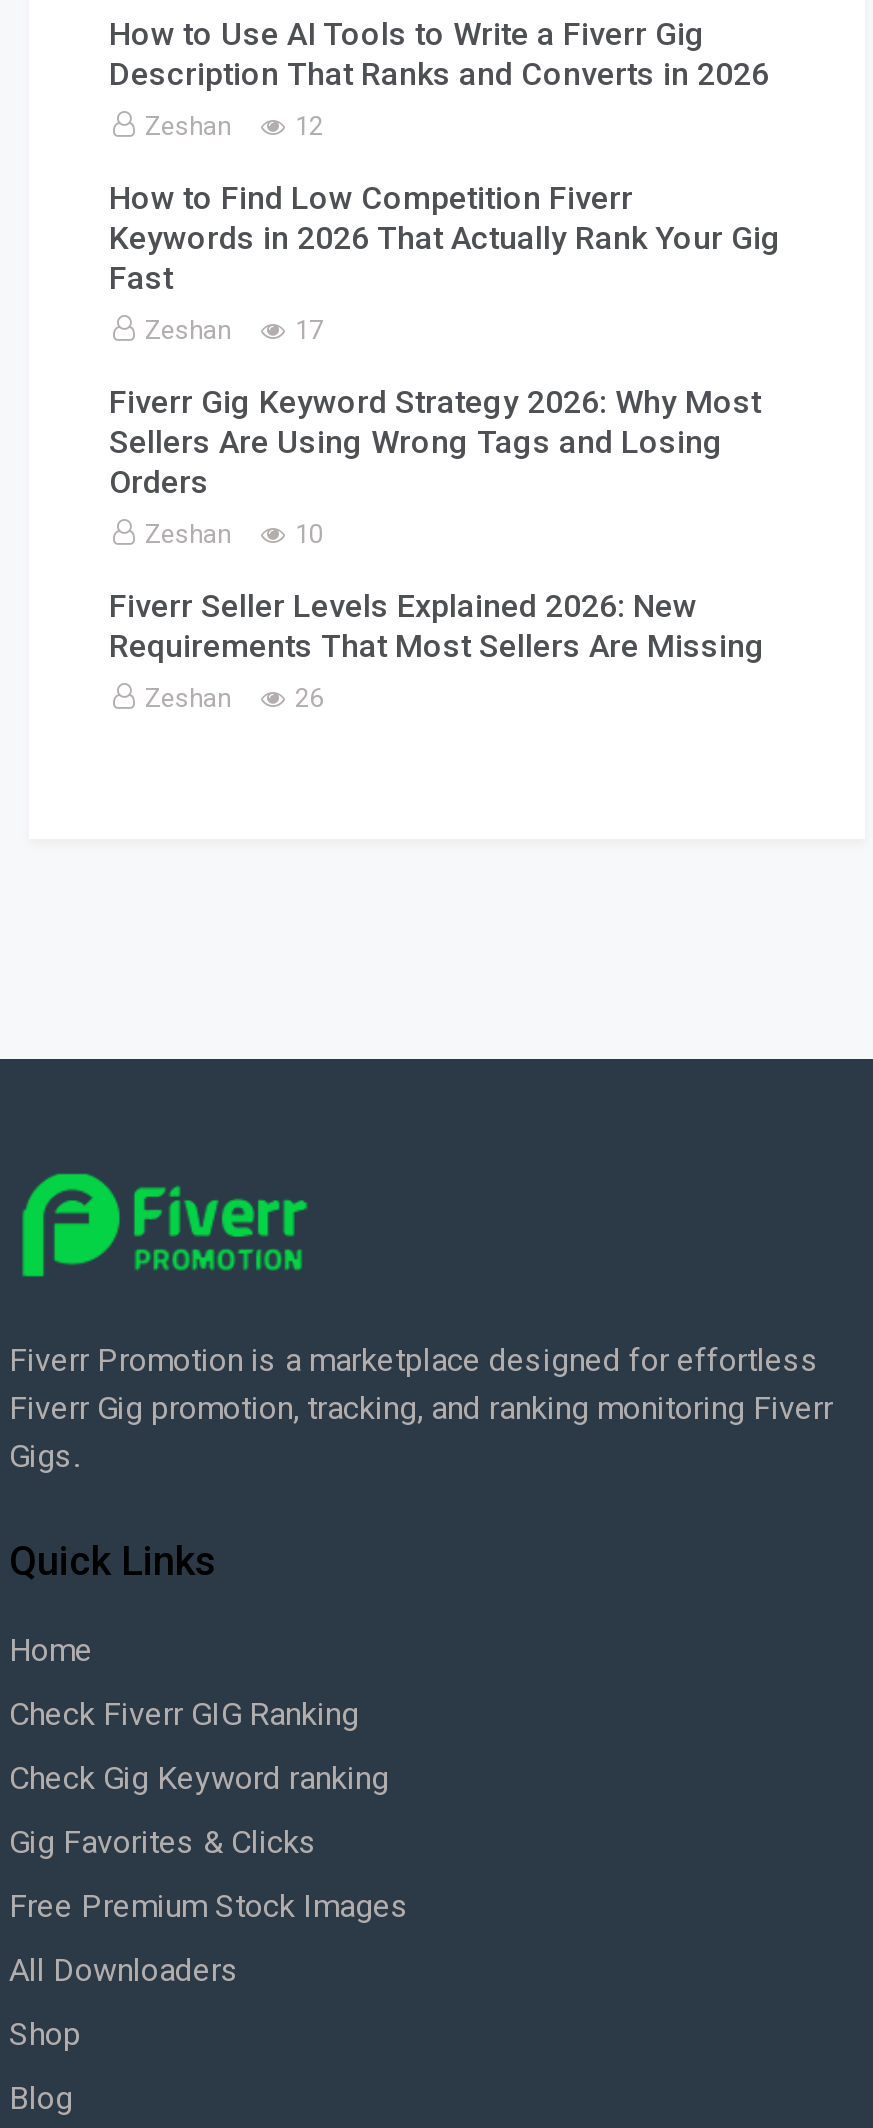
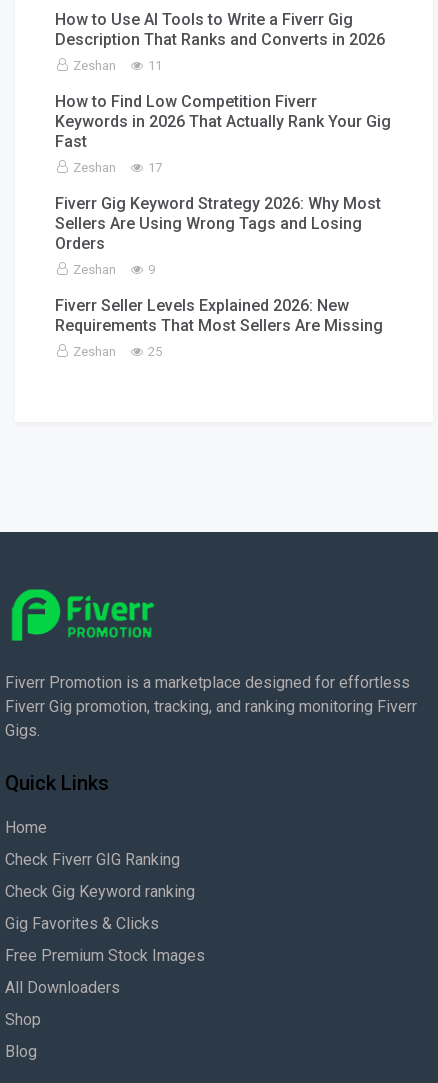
[295,110,323,140] 12 -> [148,58,162,73] 11
[295,518,323,548] 10 -> [148,262,155,277] 9
[295,682,323,712] 26 -> [148,344,162,359] 25

